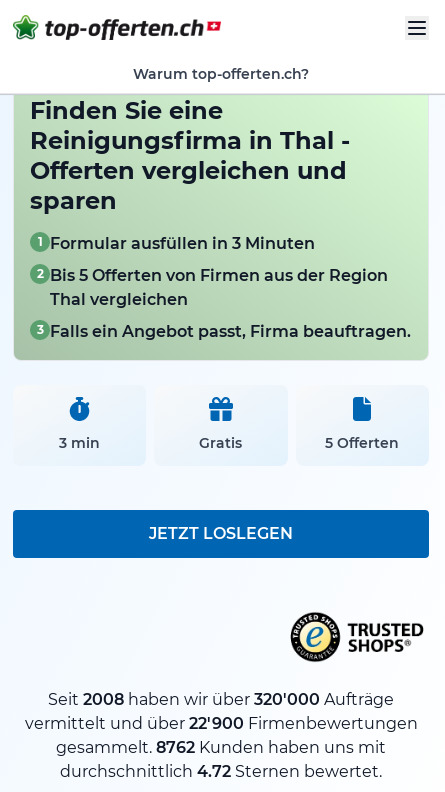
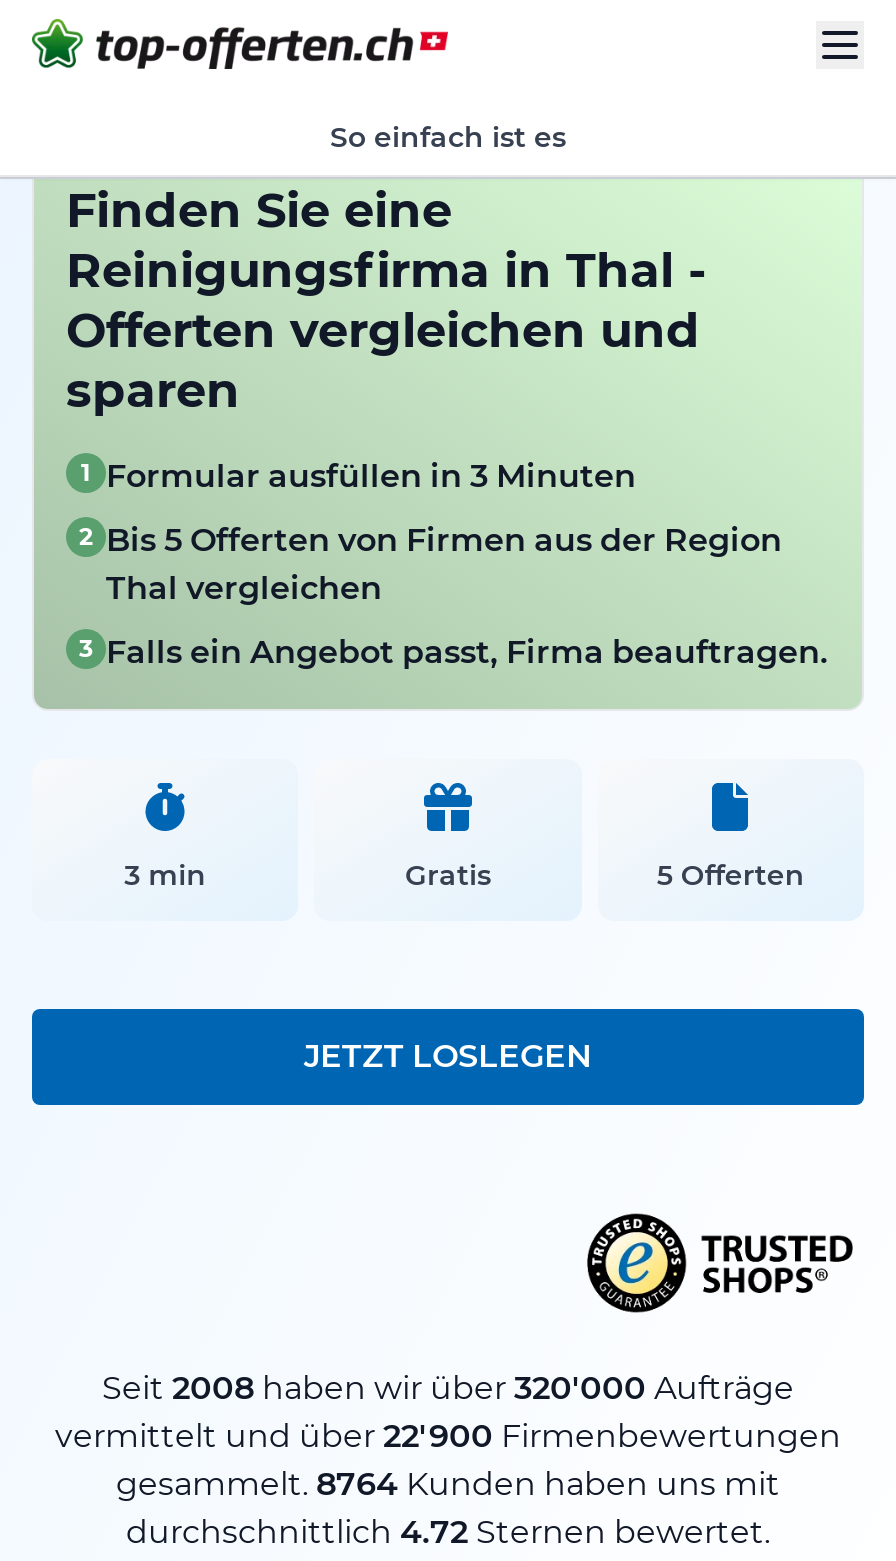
[133,65,309,83] Warum top-offerten.ch? -> [330,120,566,156] So einfach ist es
[56,738,386,757] gesammelt. 8762 Kunden haben uns mit -> [116,1465,780,1503] gesammelt. 8764 Kunden haben uns mit

